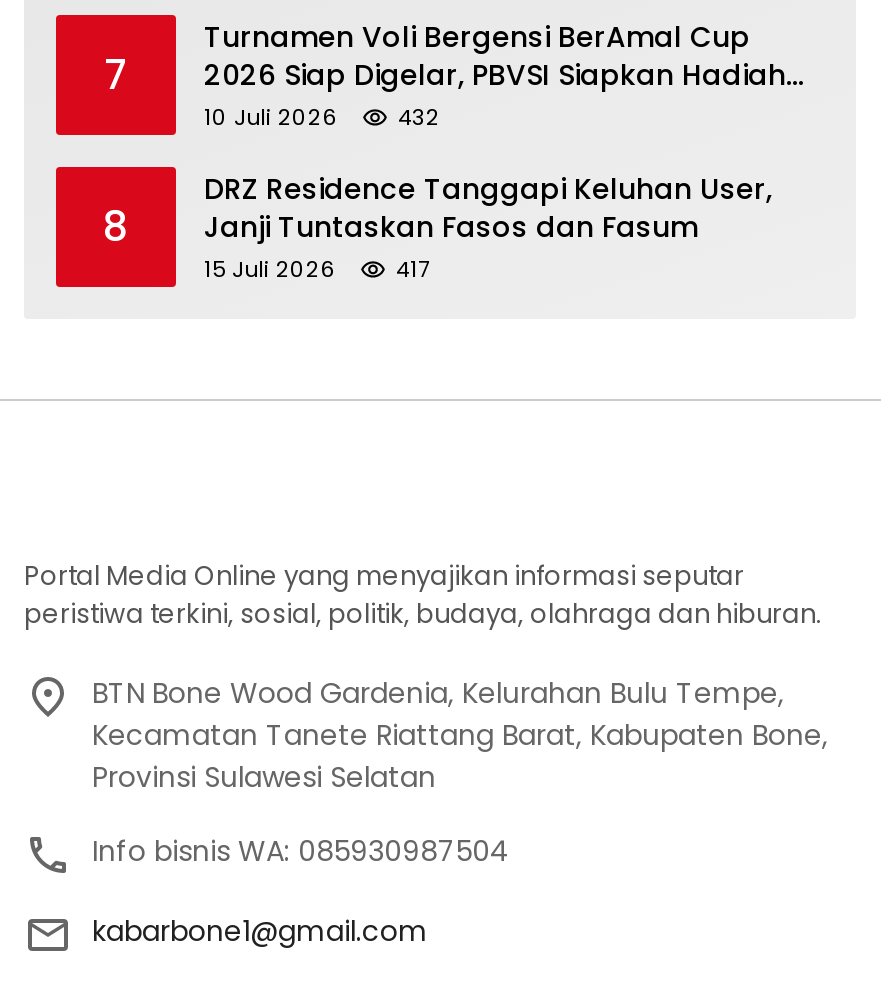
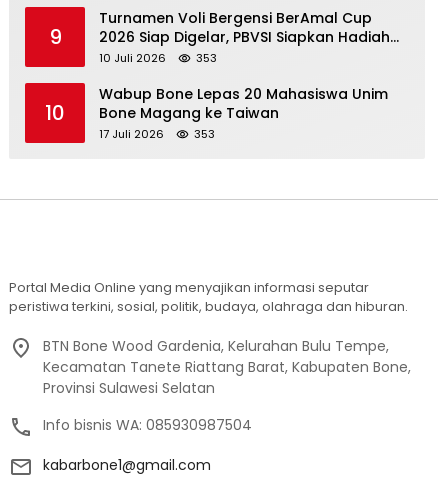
[104,47,786,103] 7 2026 Siap Digelar, PBVSI Siapkan Hadiah -> [48,23,390,51] 9 2026 Siap Digelar, PBVSI Siapkan Hadiah
[398,101,440,133] 432 -> [196,50,217,66] 353
[204,169,772,285] DRZ Residence Tanggapi Keluhan User, | Janji Tuntaskan Fasos dan Fasum | 15 Juli 2026 | 417 -> [99,84,388,142] Wabup Bone Lepas 20 Mahasiswa Unim | Bone Magang ke Taiwan | 17 Juli 2026 | 353
[103,199,129,255] 8 -> [45,99,65,127] 10

